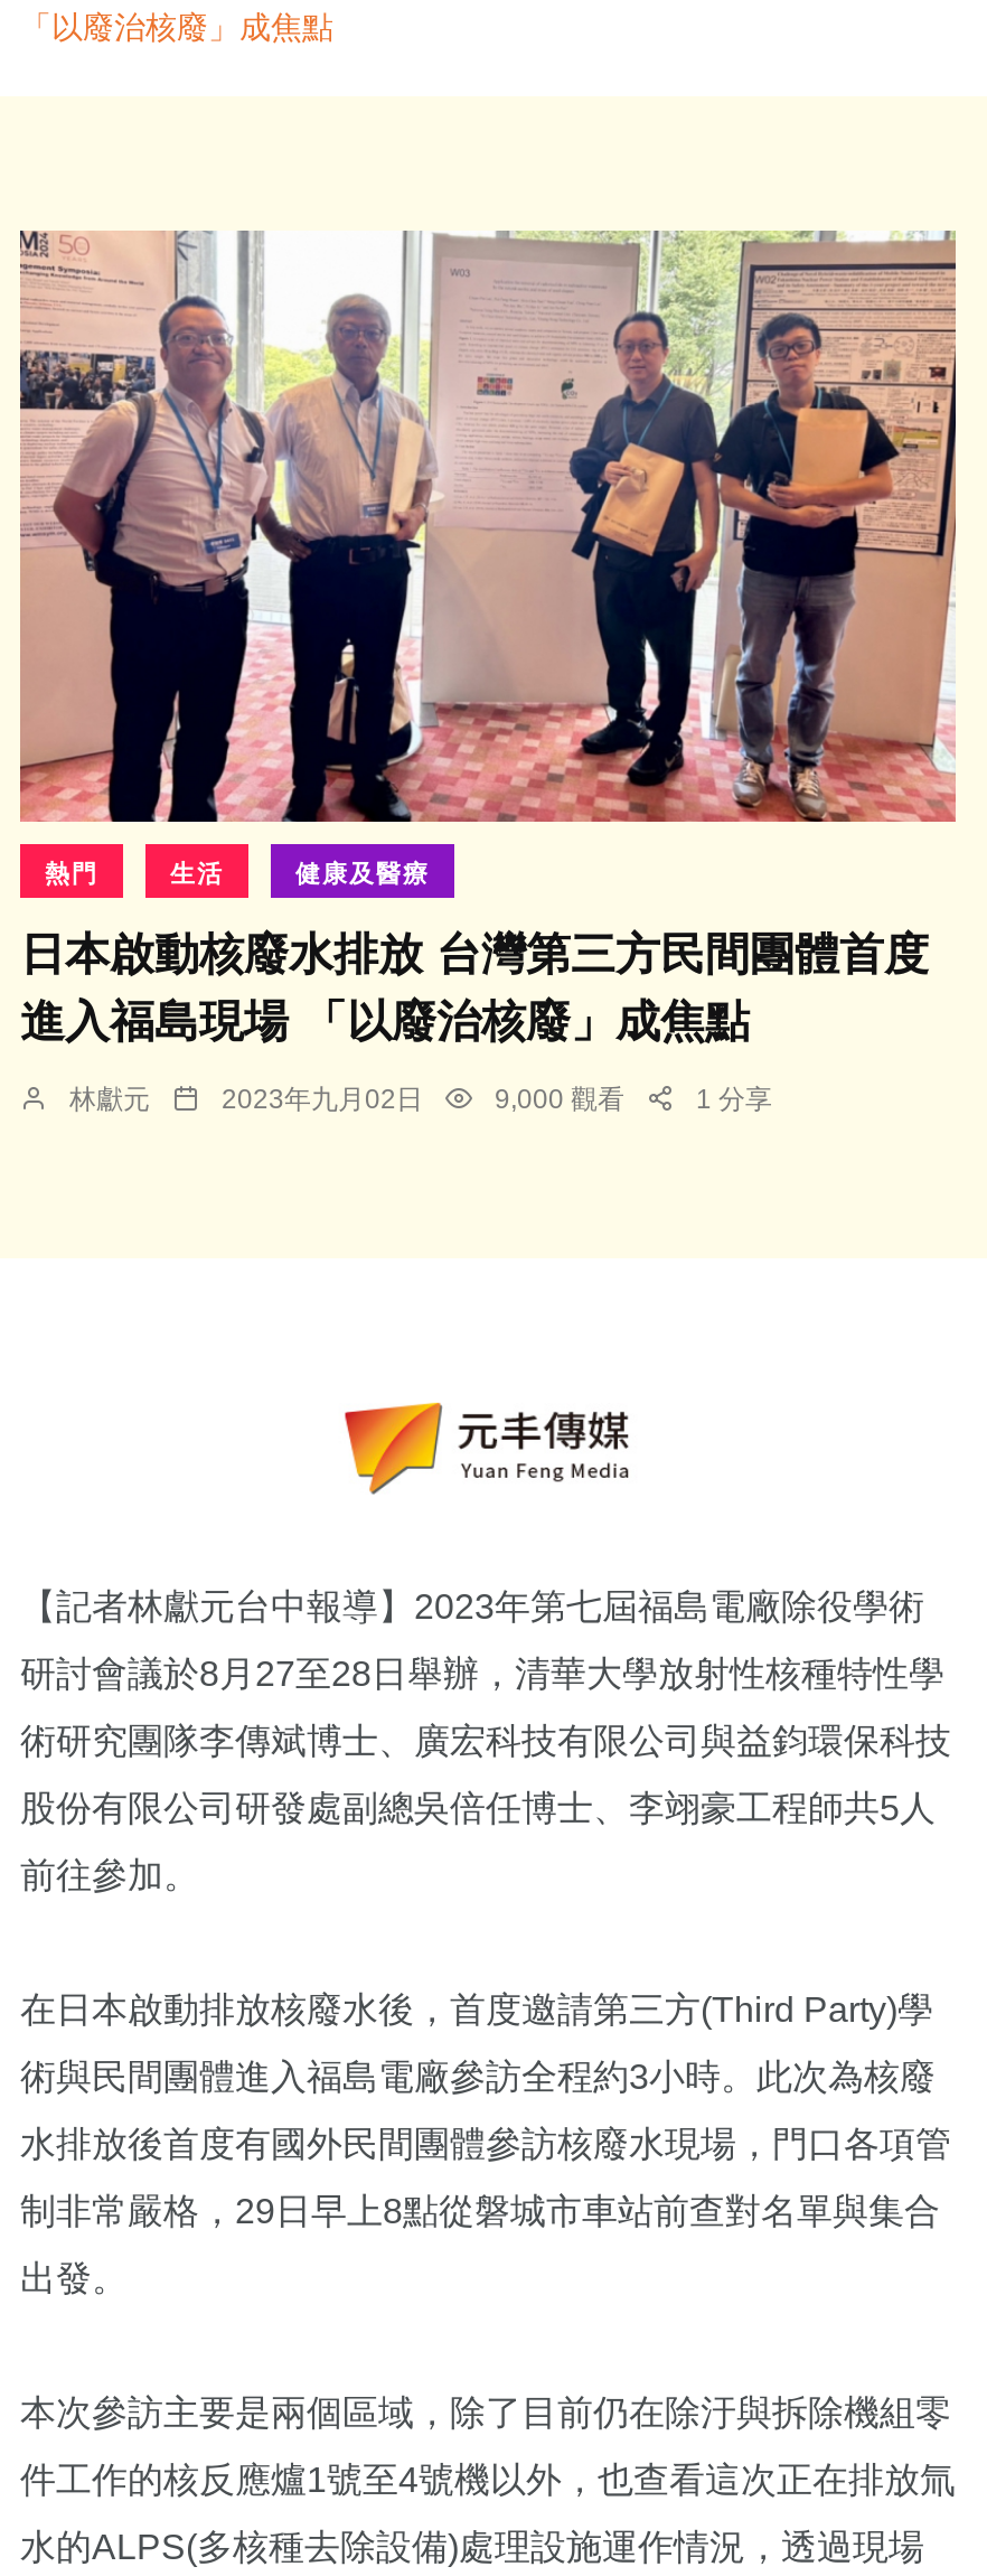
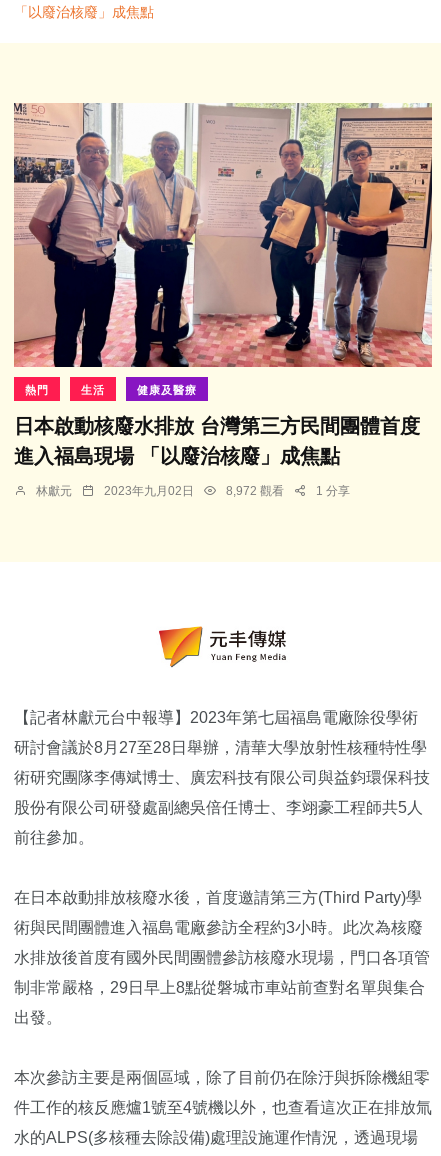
[495,1083,624,1114] 9,000 觀看 -> [226,484,284,498] 8,972 觀看

